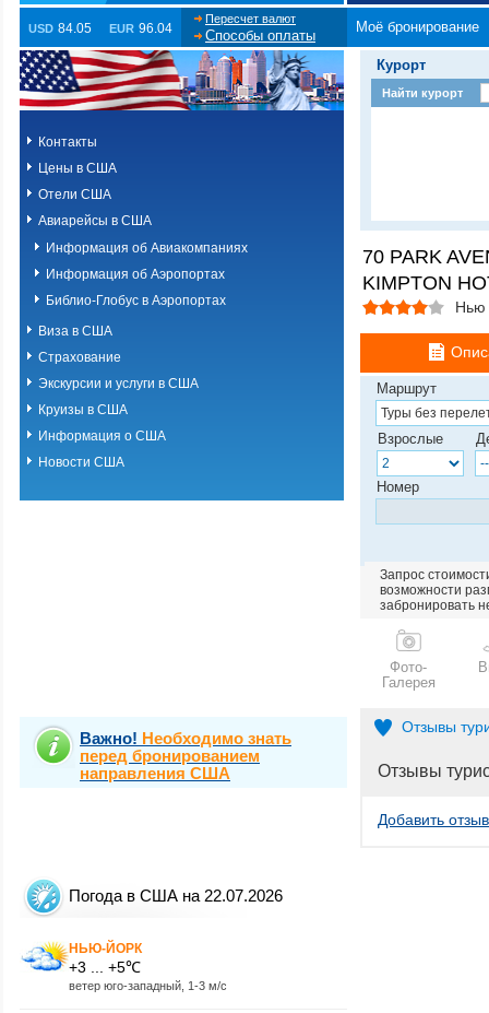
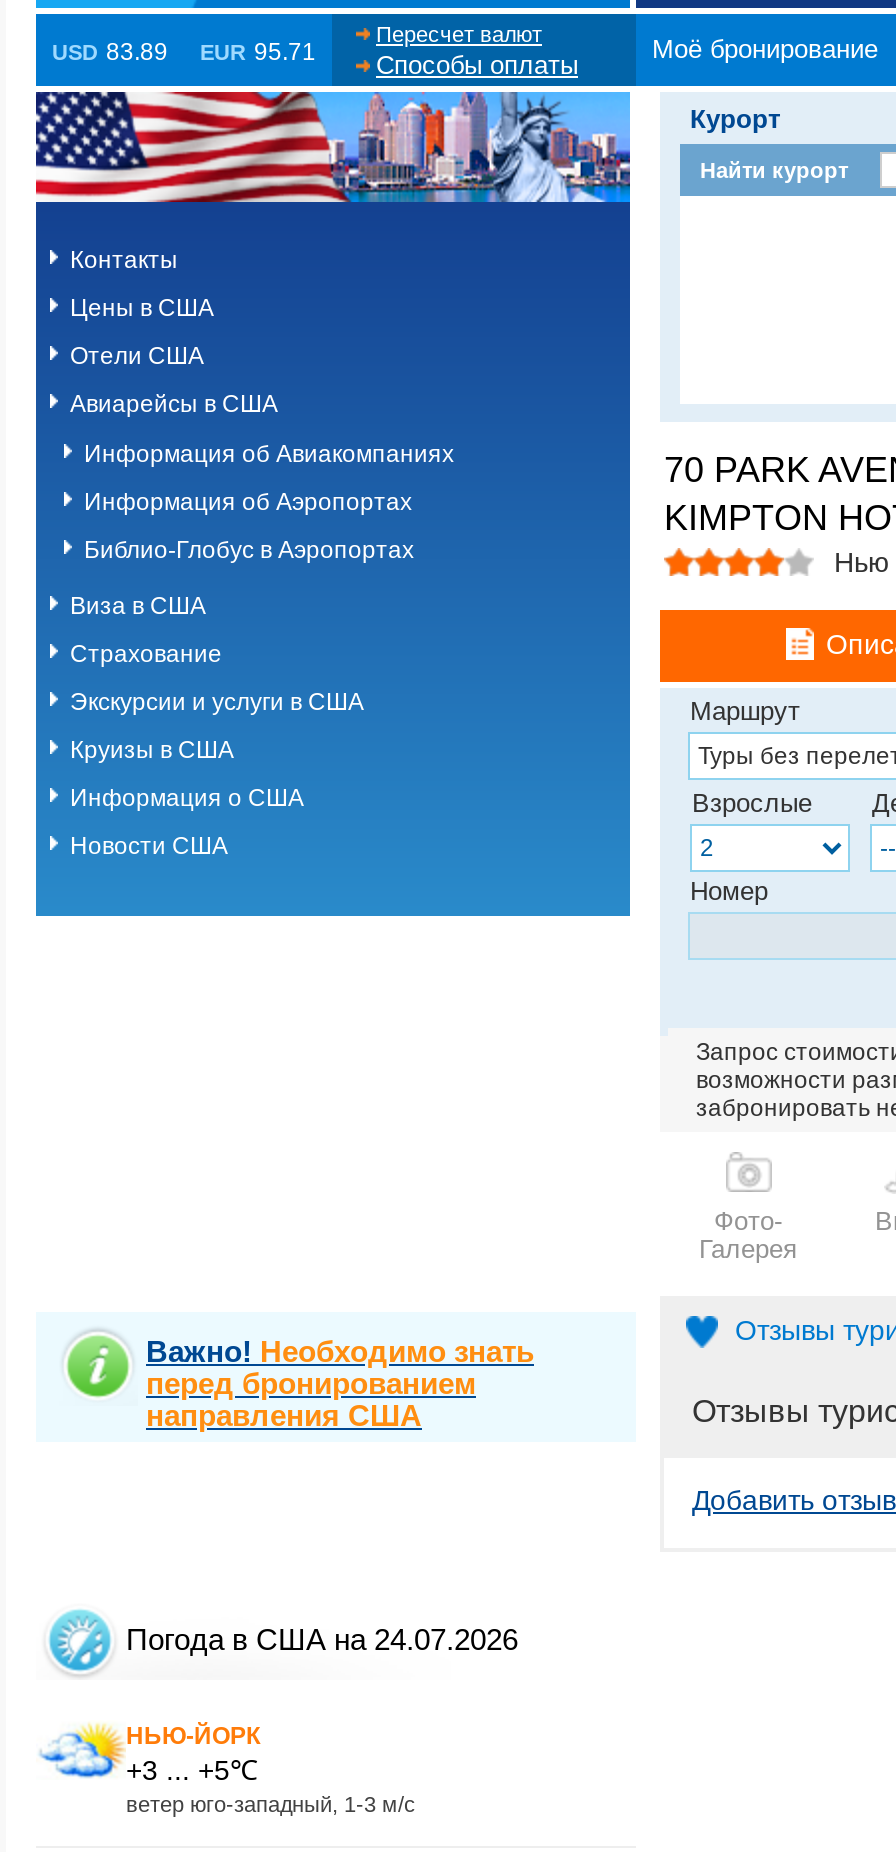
[28,21,92,36] USD 84.05 -> [52,38,168,66] USD 83.89
[109,21,172,36] EUR 96.04 -> [200,38,316,66] EUR 95.71
[69,886,283,905] Погода в США на 22.07.2026 -> [126,1622,518,1656] Погода в США на 24.07.2026

